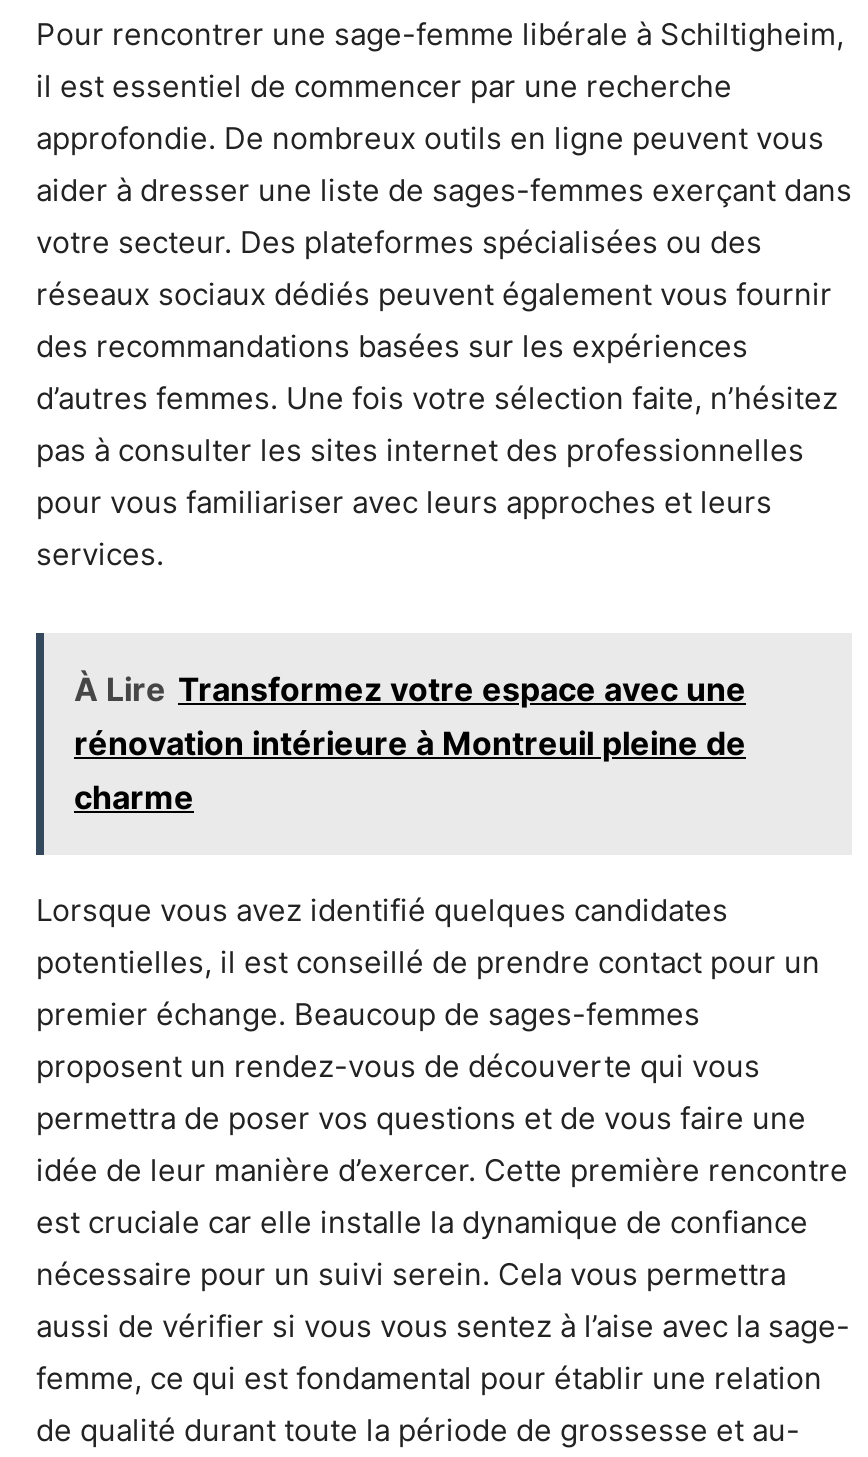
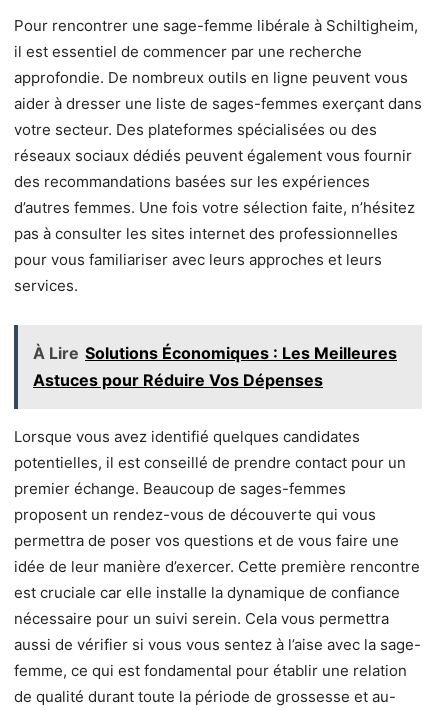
[74,669,746,817] À Lire Transformez votre espace avec une | rénovation intérieure à Montreuil pleine de | charme -> [33,343,397,390] À Lire Solutions Économiques : Les Meilleures | Astuces pour Réduire Vos Dépenses

